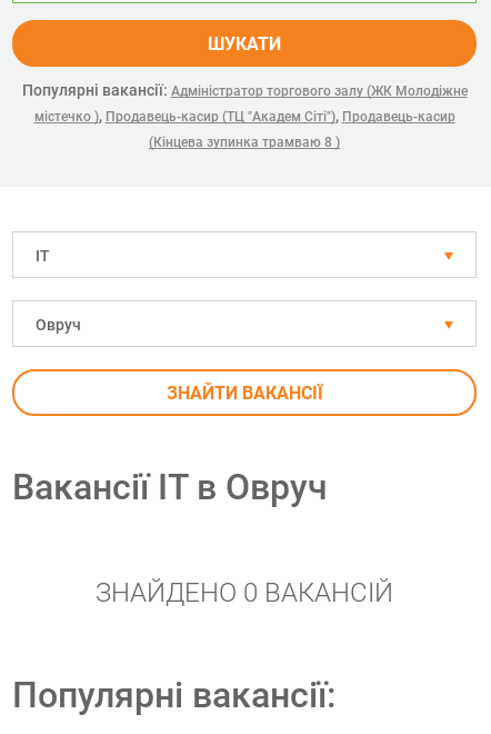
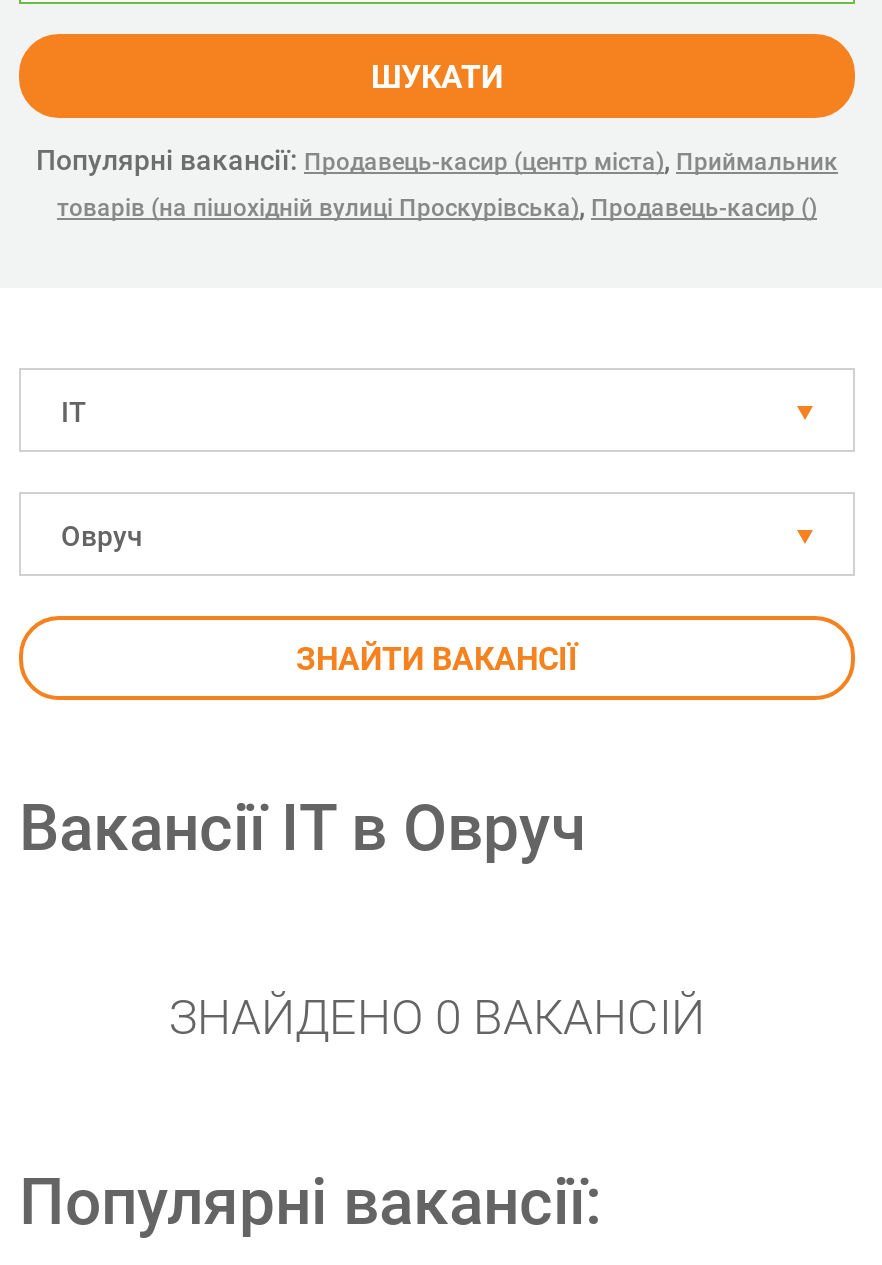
[22,81,467,150] Популярні вакансії: Адміністратор торгового залу (ЖК Молодіжне | містечко ), Продавець-касир (ТЦ "Академ Сіті"), Продавець-касир | (Кінцева зупинка трамваю 8 ) -> [36,144,838,222] Популярні вакансії: Продавець-касир (центр міста), Приймальник | товарів (на пішохідній вулиці Проскурівська), Продавець-касир ()

